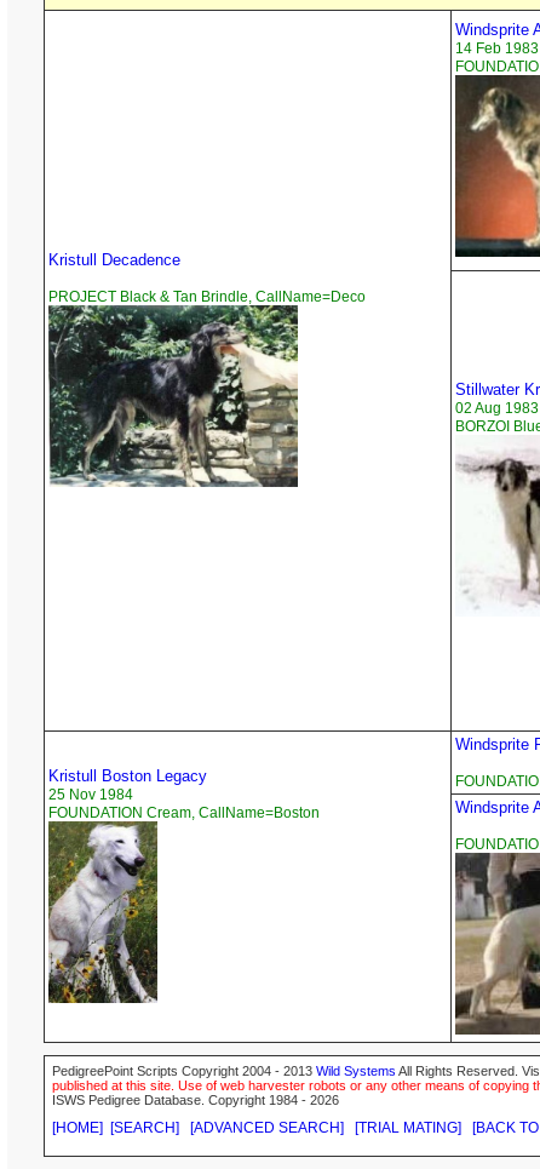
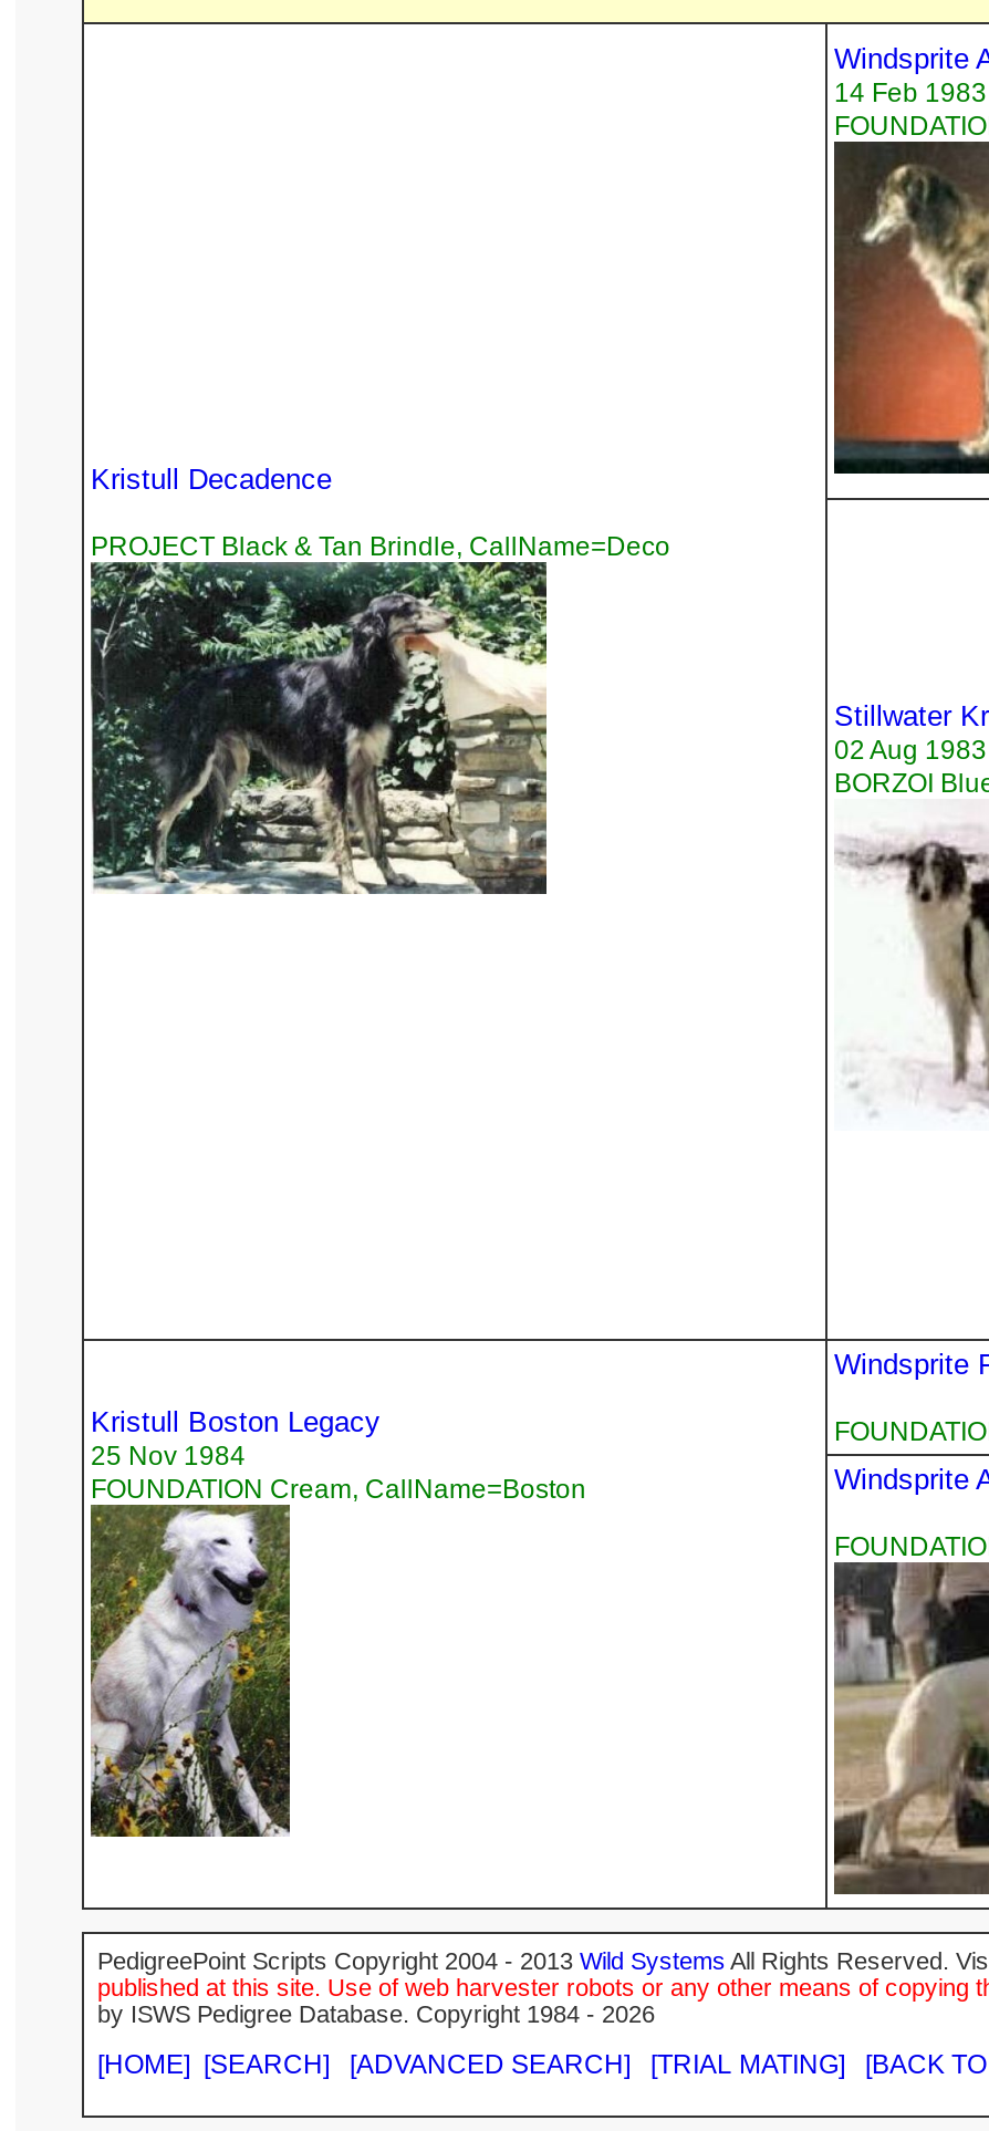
[52,1093,339,1107] ISWS Pedigree Database. Copyright 1984 - 2026 -> [97,2001,655,2027] by ISWS Pedigree Database. Copyright 1984 - 2026

